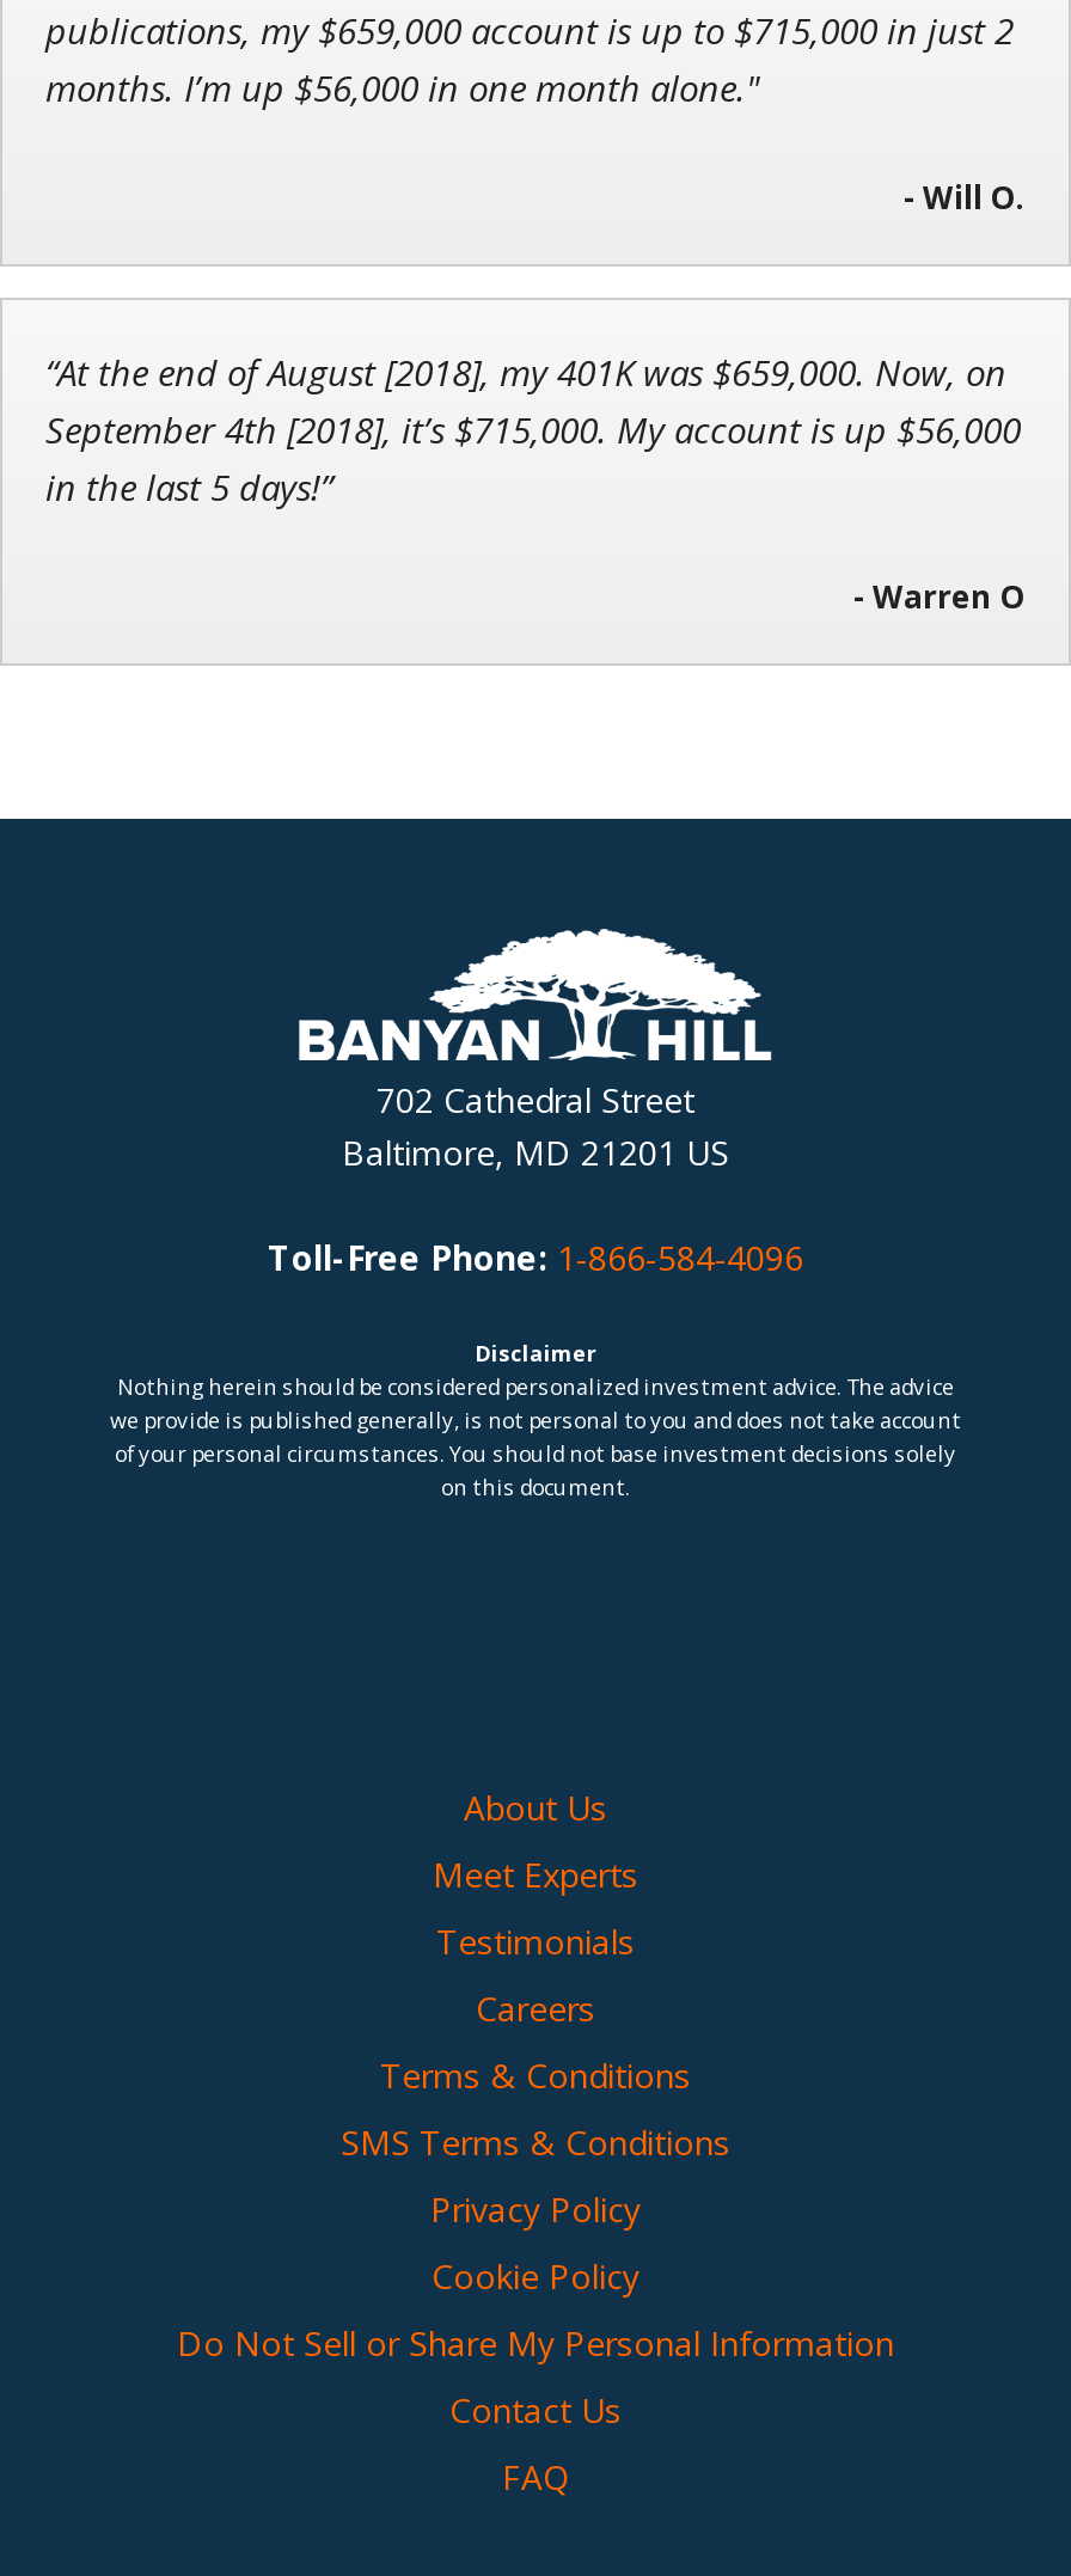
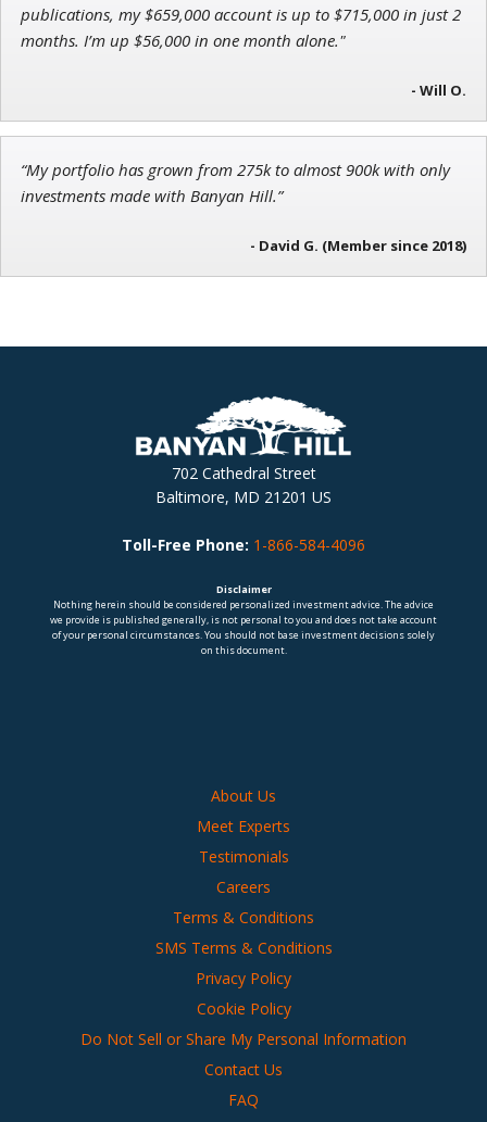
[45,349,1021,511] “At the end of August [2018], my 401K was $659,000. Now, on | September 4th [2018], it’s $715,000. My account is up $56,000 | in the last 5 days!” -> [21,158,450,206] “My portfolio has grown from 275k to almost 900k with only | investments made with Banyan Hill.”
[853,576,1026,619] - Warren O -> [250,236,466,255] - David G. (Member since 2018)

